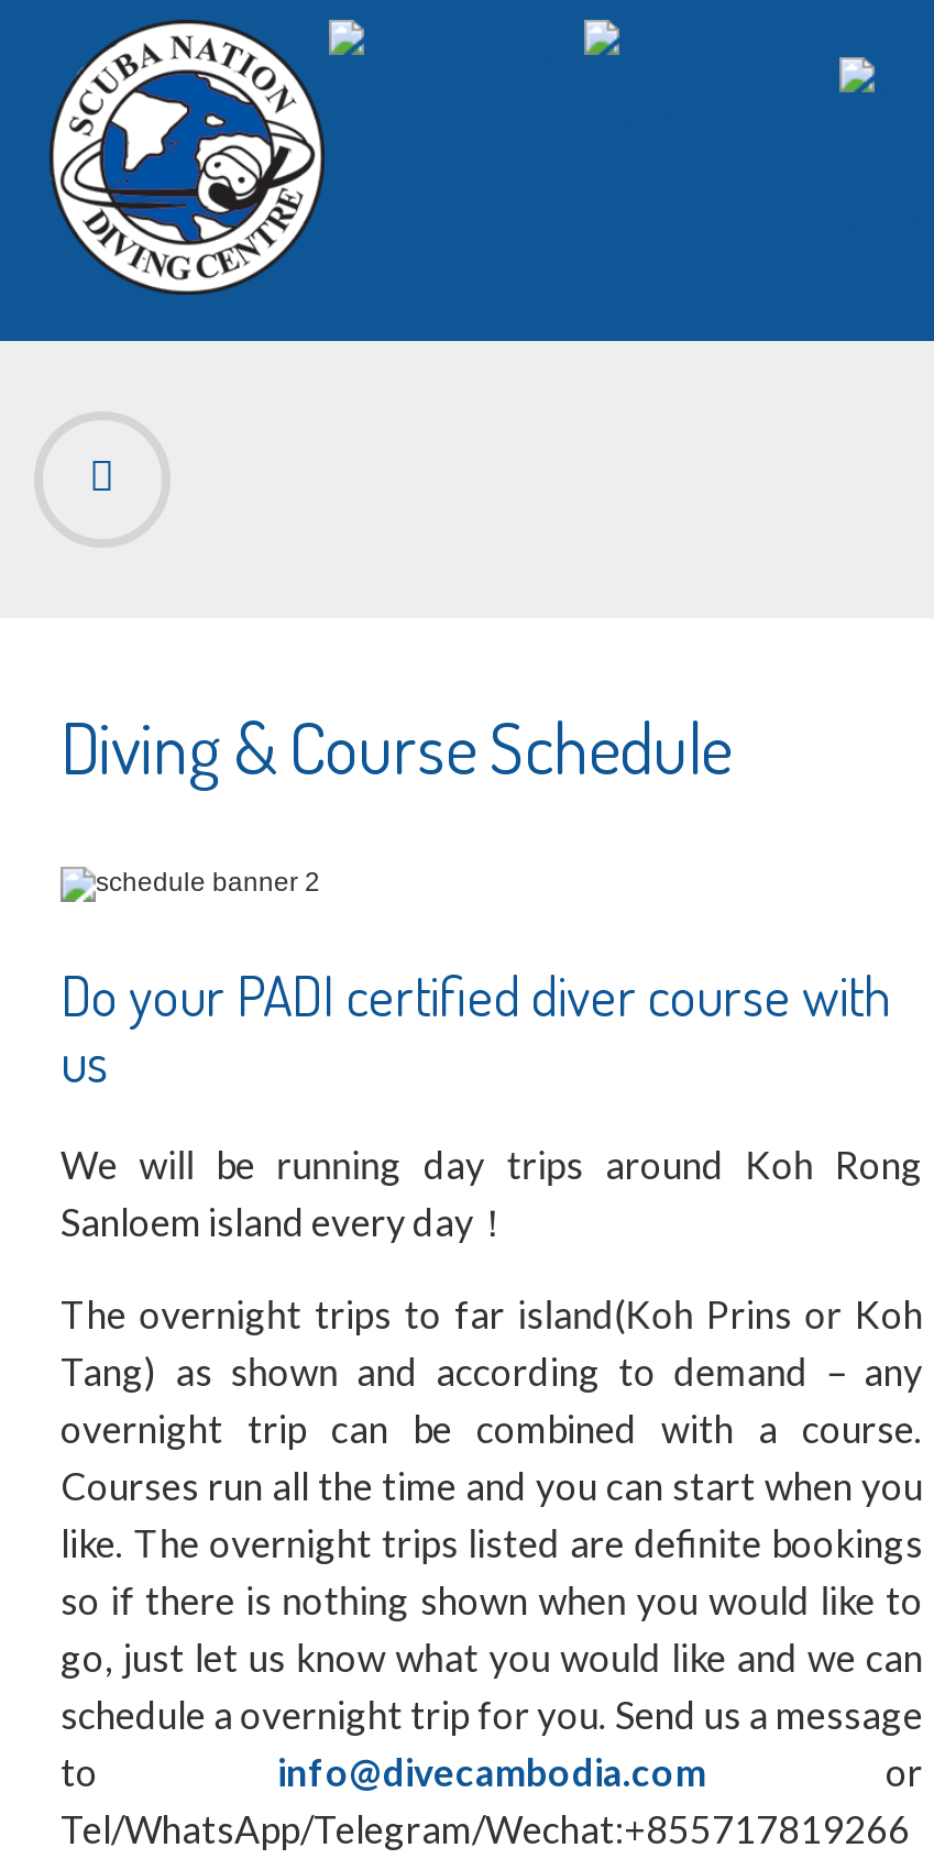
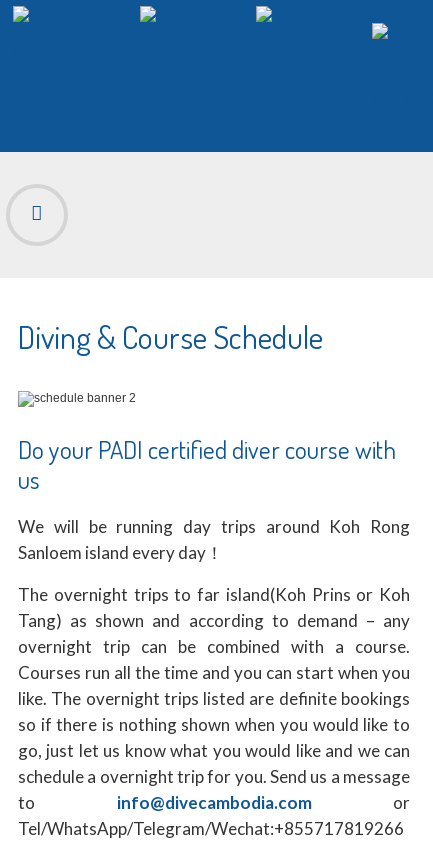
[47,18,327,297] [image] -> none

